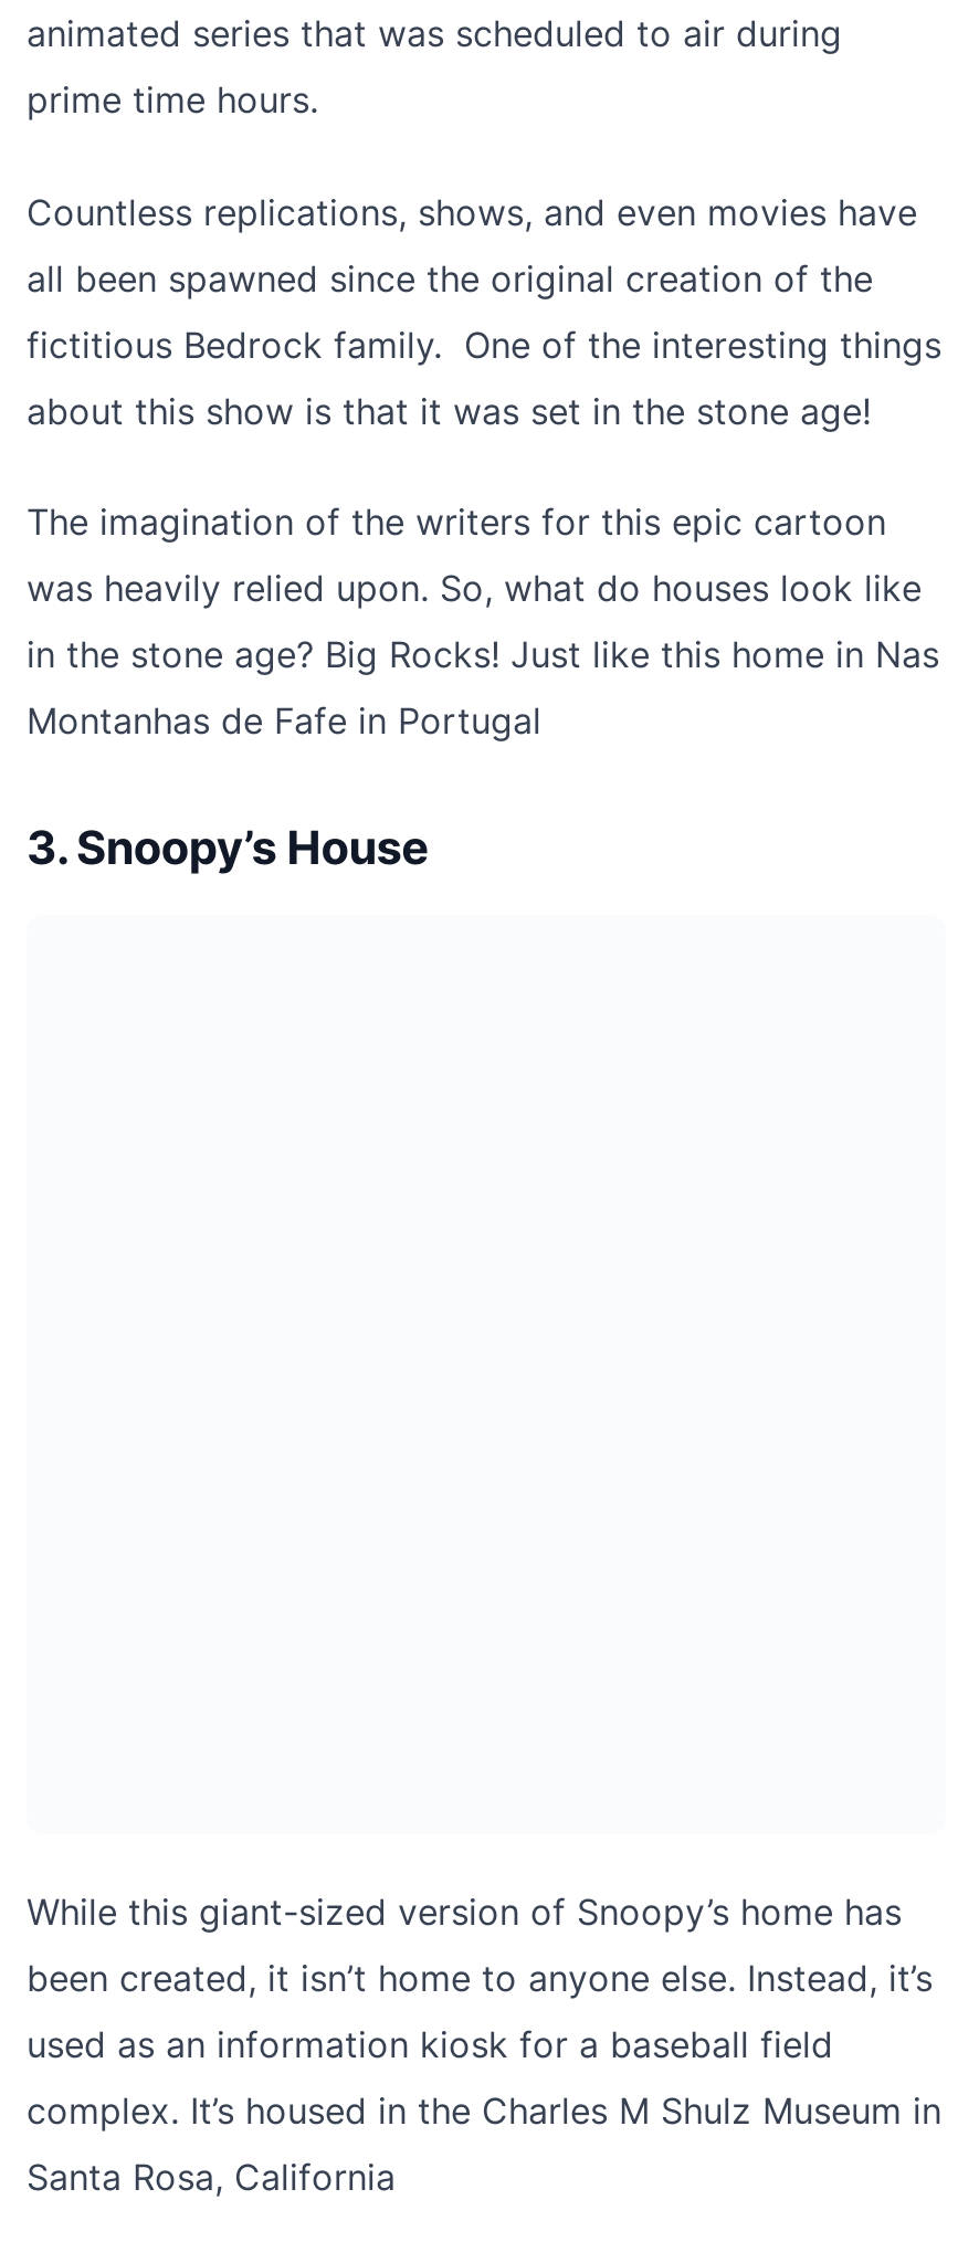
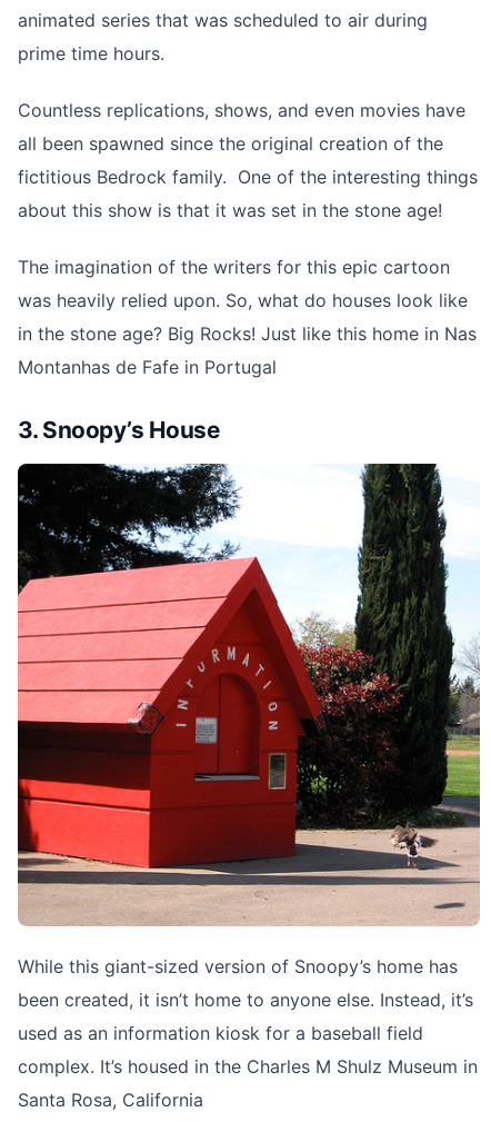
none -> [17,463,481,926] [image]

